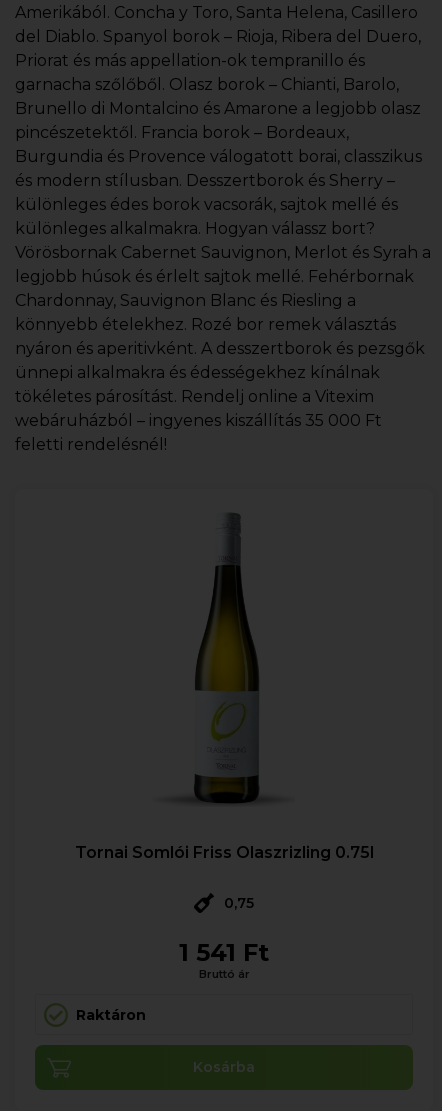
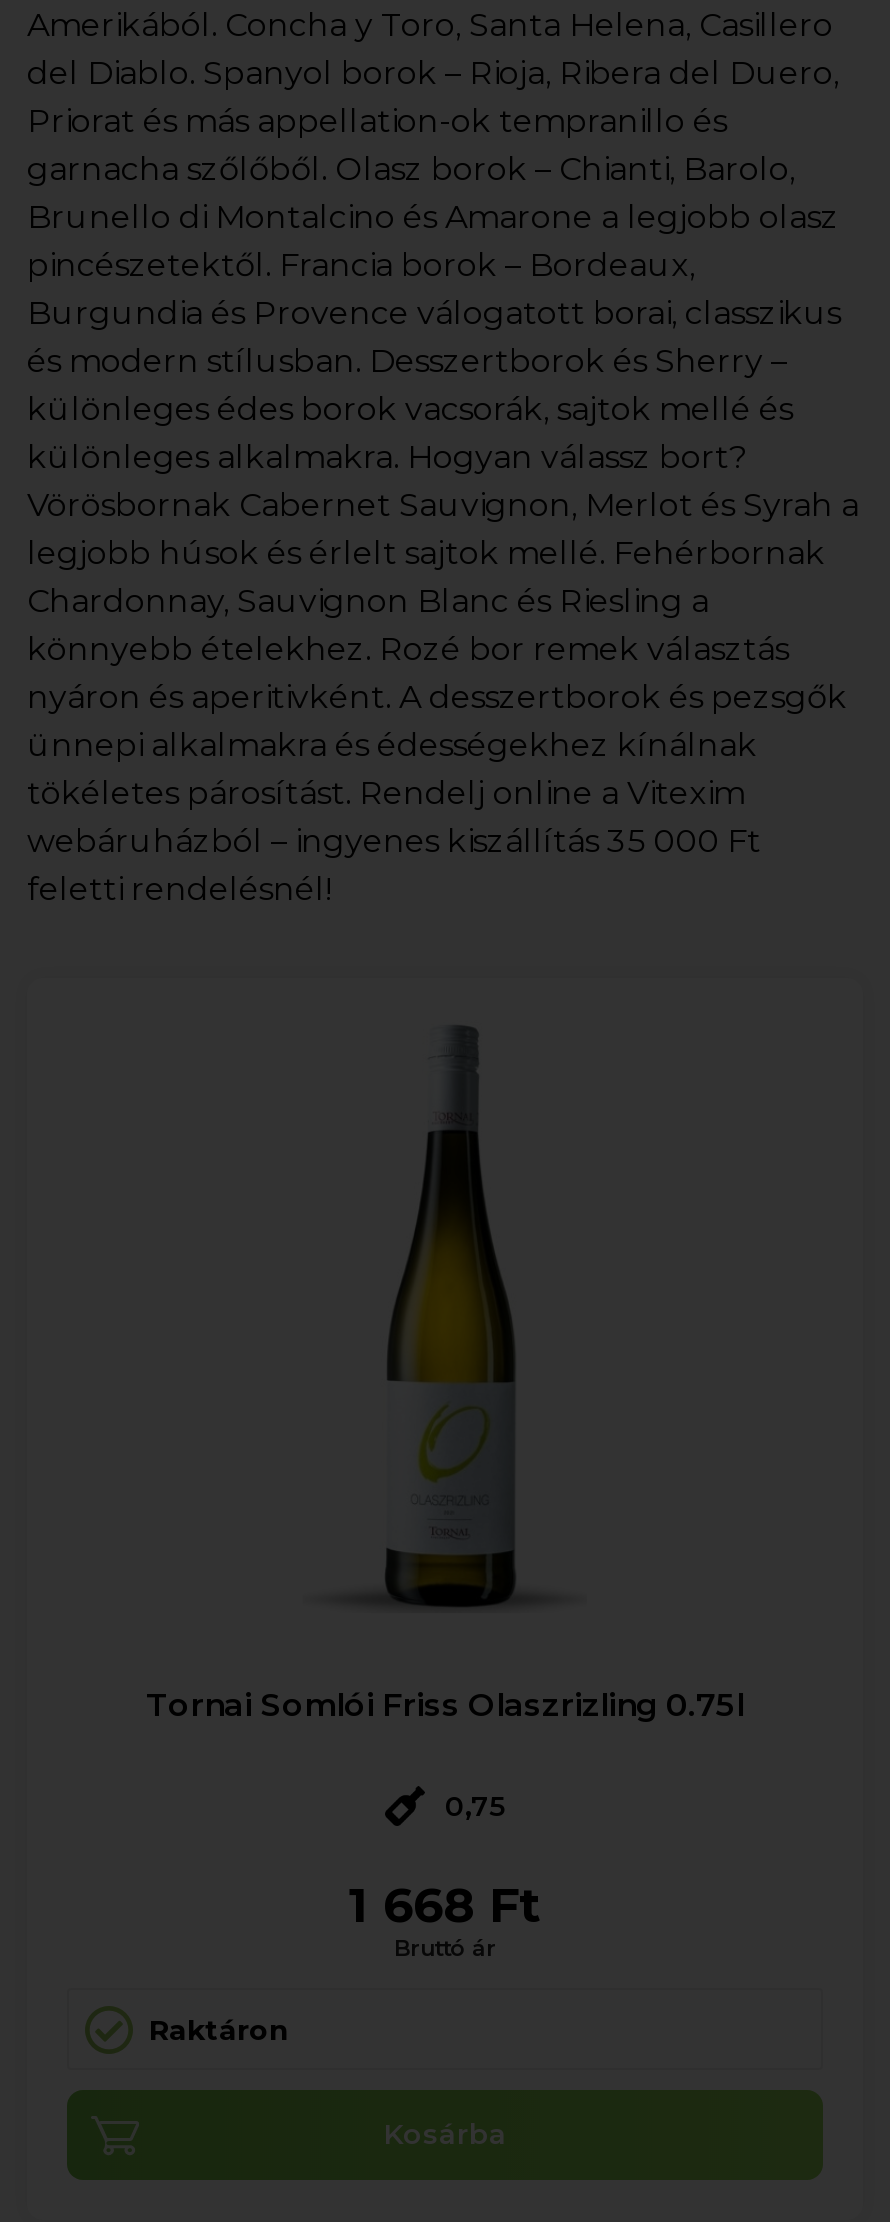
[179,938,269,967] 1 541 Ft -> [349,1877,541,1935] 1 668 Ft

